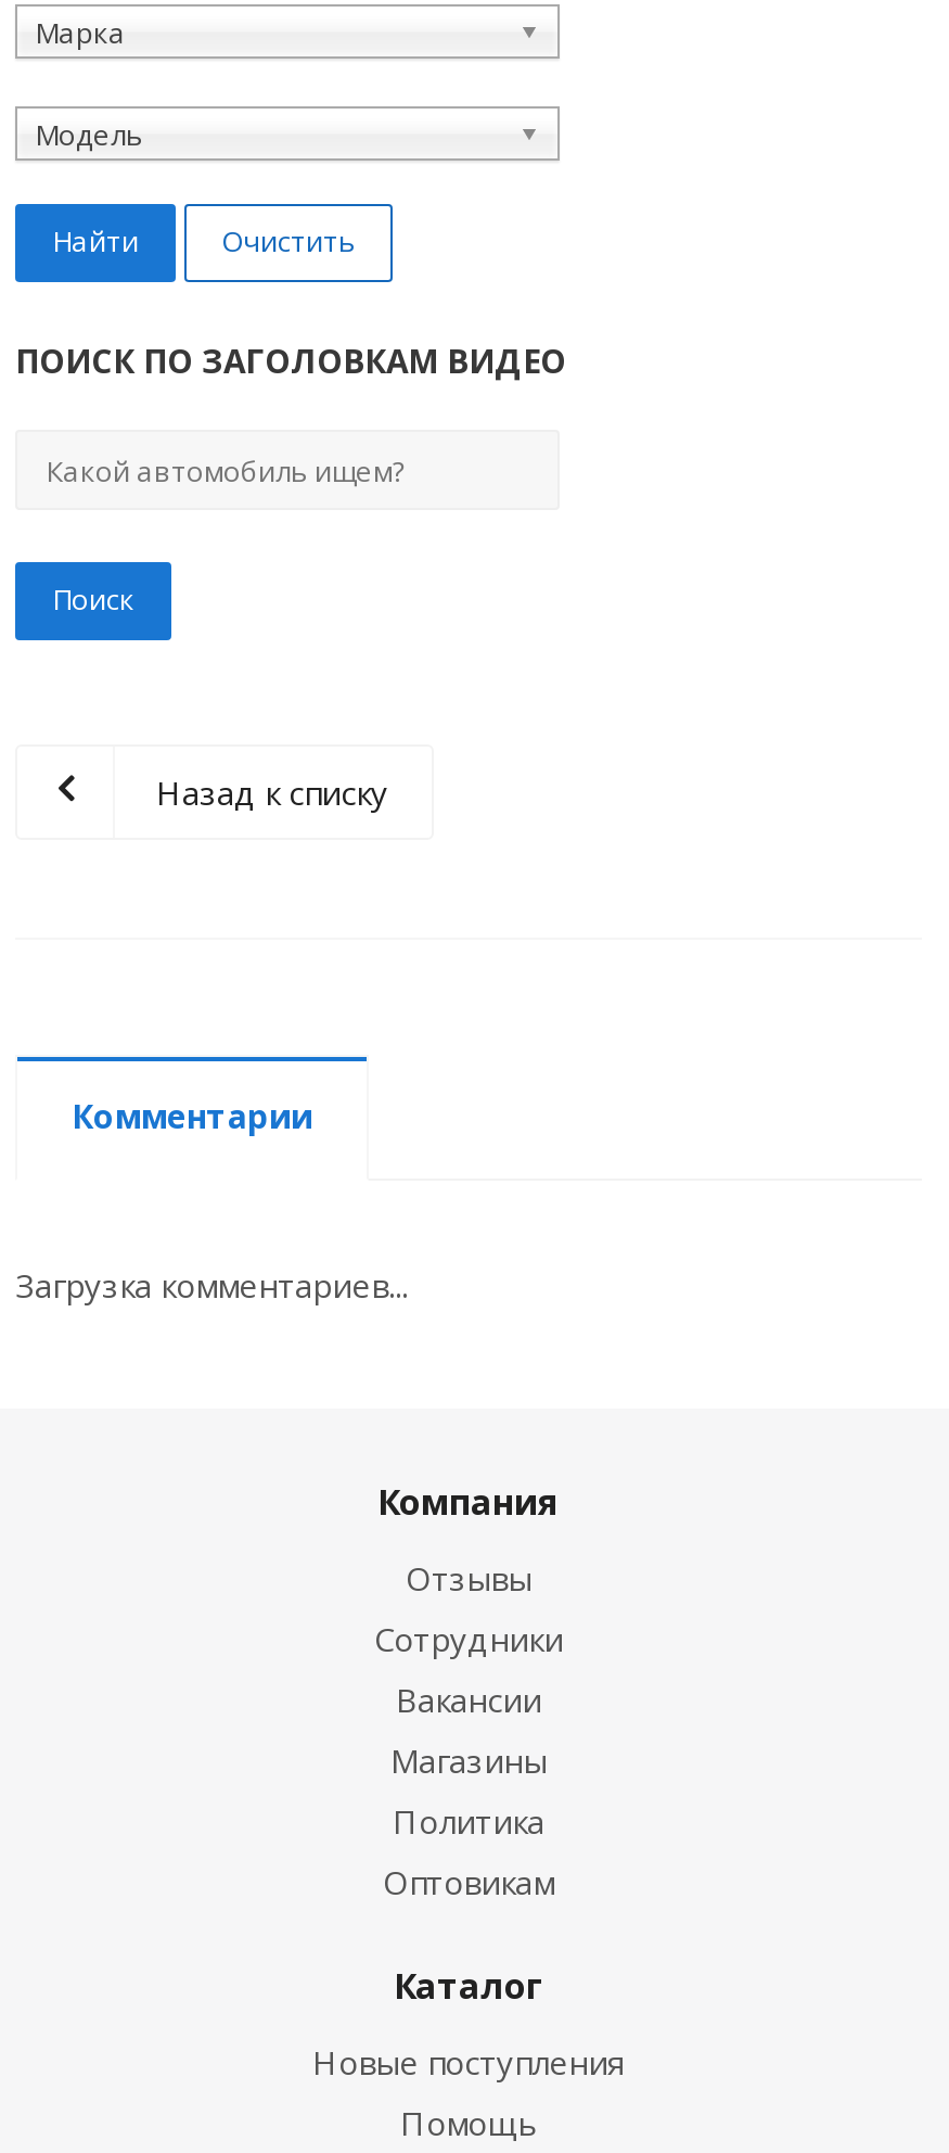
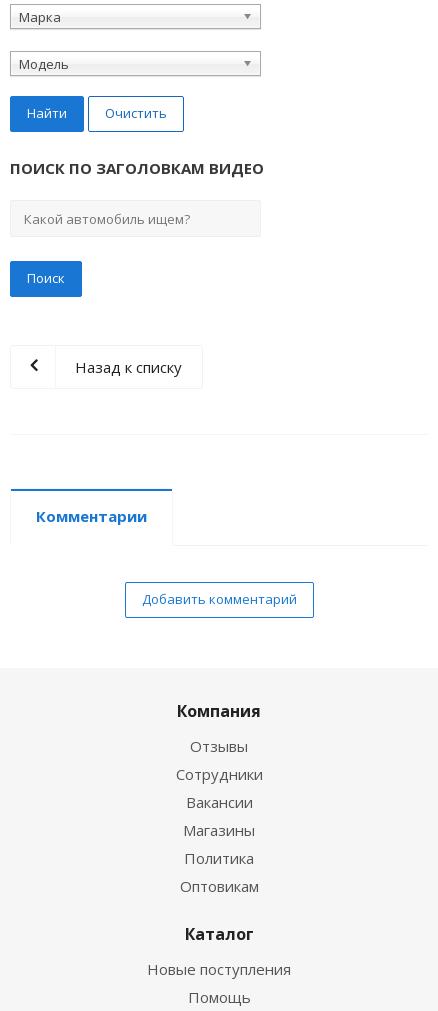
[15,1263,408,1306] Загрузка комментариев... -> [141,590,296,608] Добавить комментарий

